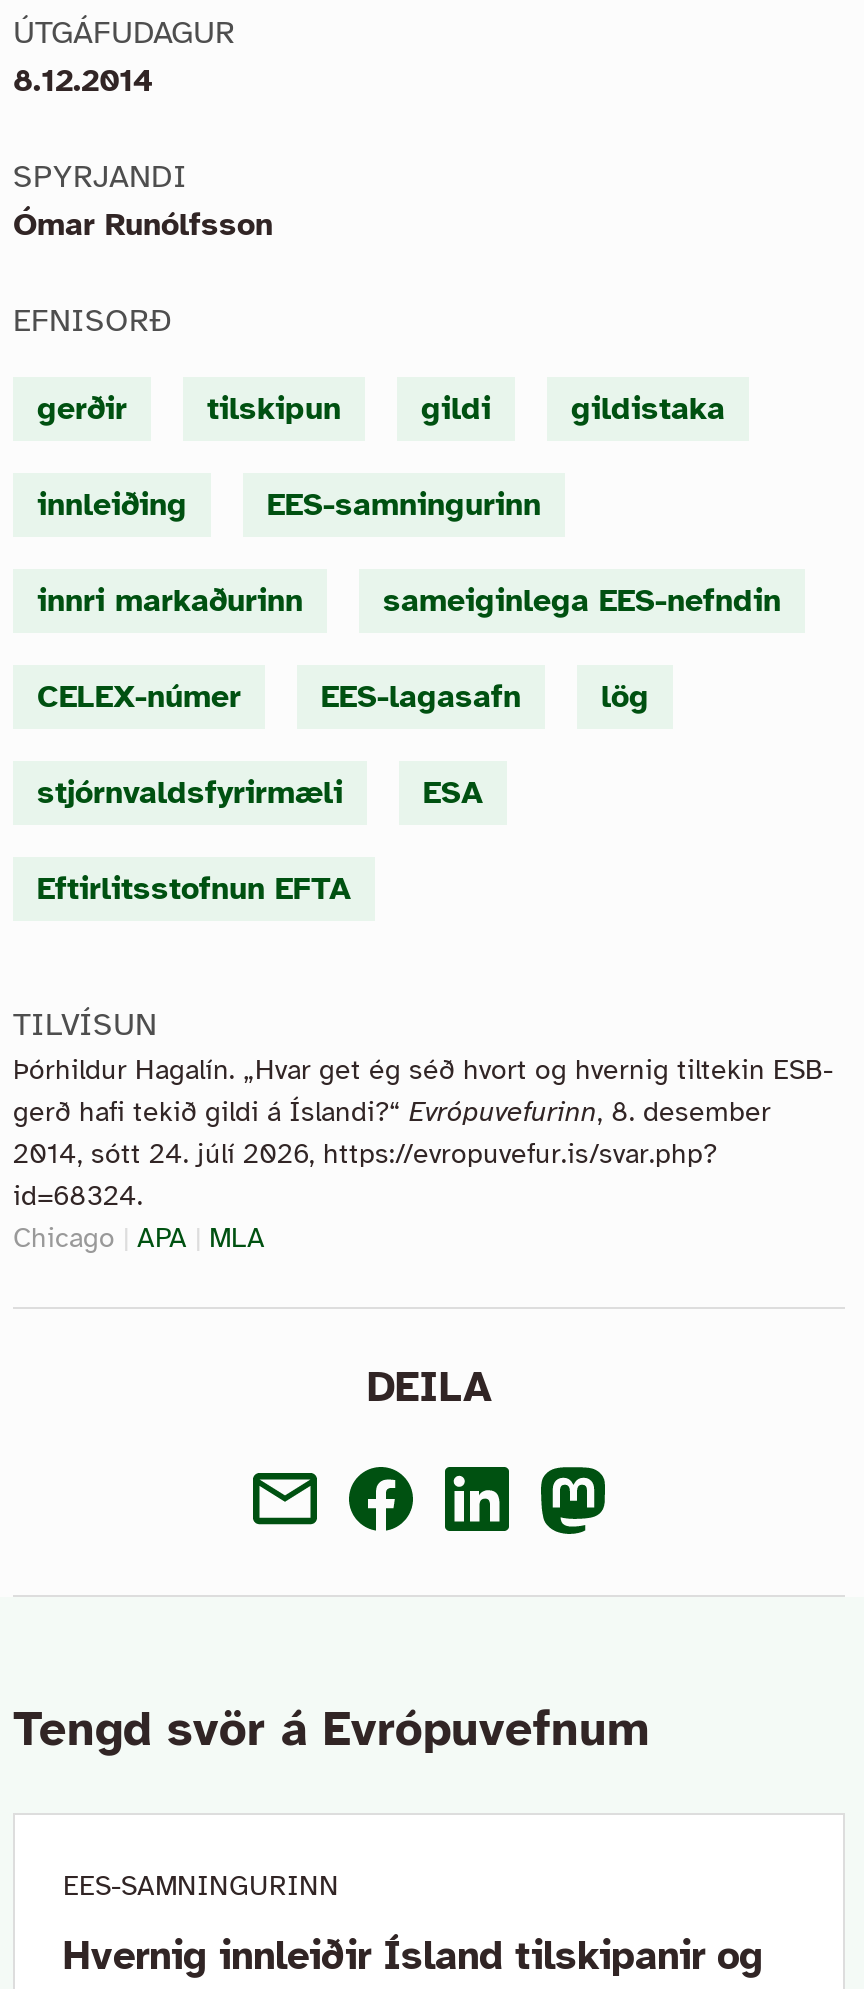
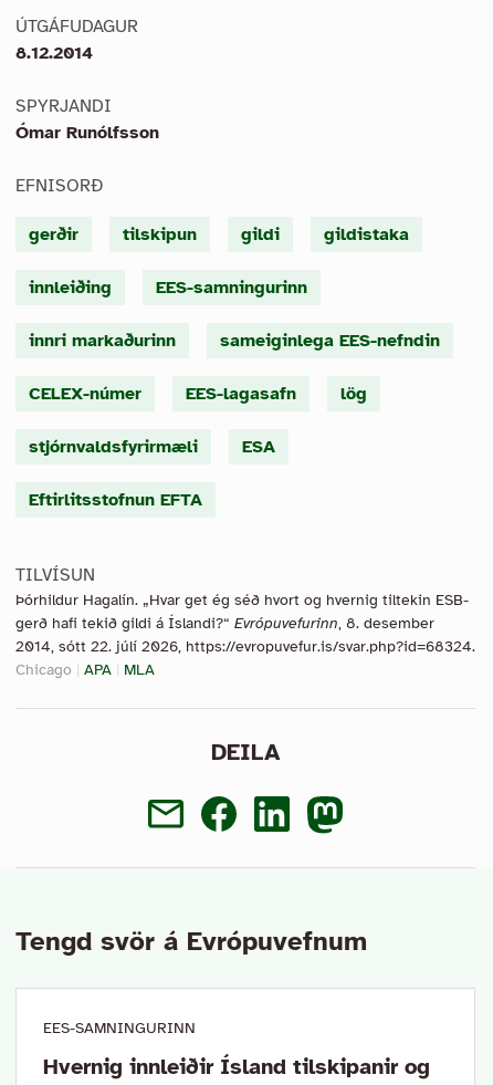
[13,1137,717,1213] 2014, sótt 24. júlí 2026, https://evropuvefur.is/svar.php? | id=68324. -> [15,637,475,656] 2014, sótt 22. júlí 2026, https://evropuvefur.is/svar.php?id=68324.

